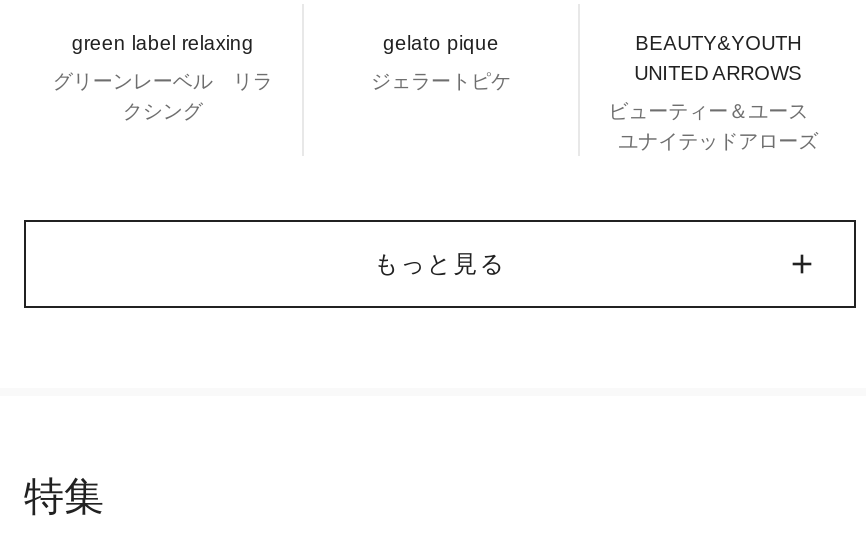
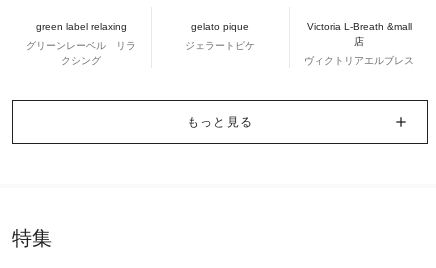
[634,32,802,84] BEAUTY&YOUTH | UNITED ARROWS -> [307,21,412,47] Victoria L-Breath &mall | 店
[608,100,828,152] ビューティー＆ユース | ユナイテッドアローズ -> [304,55,414,66] ヴィクトリアエルブレス

